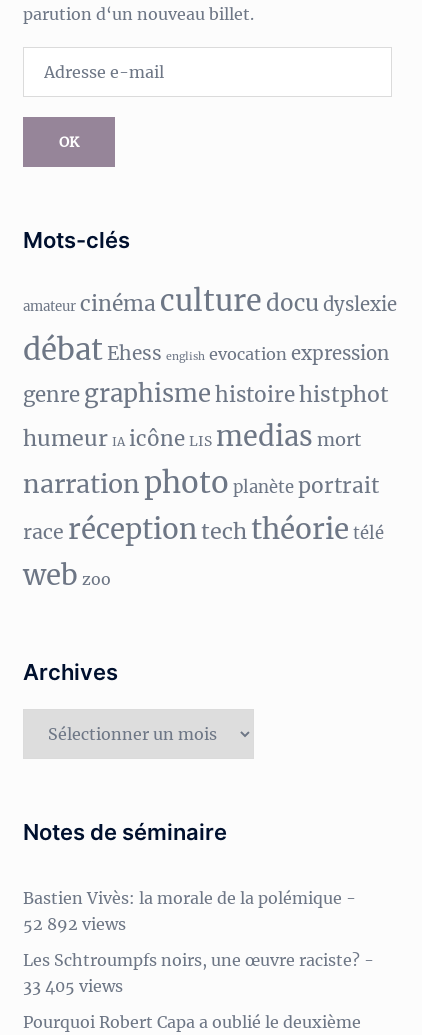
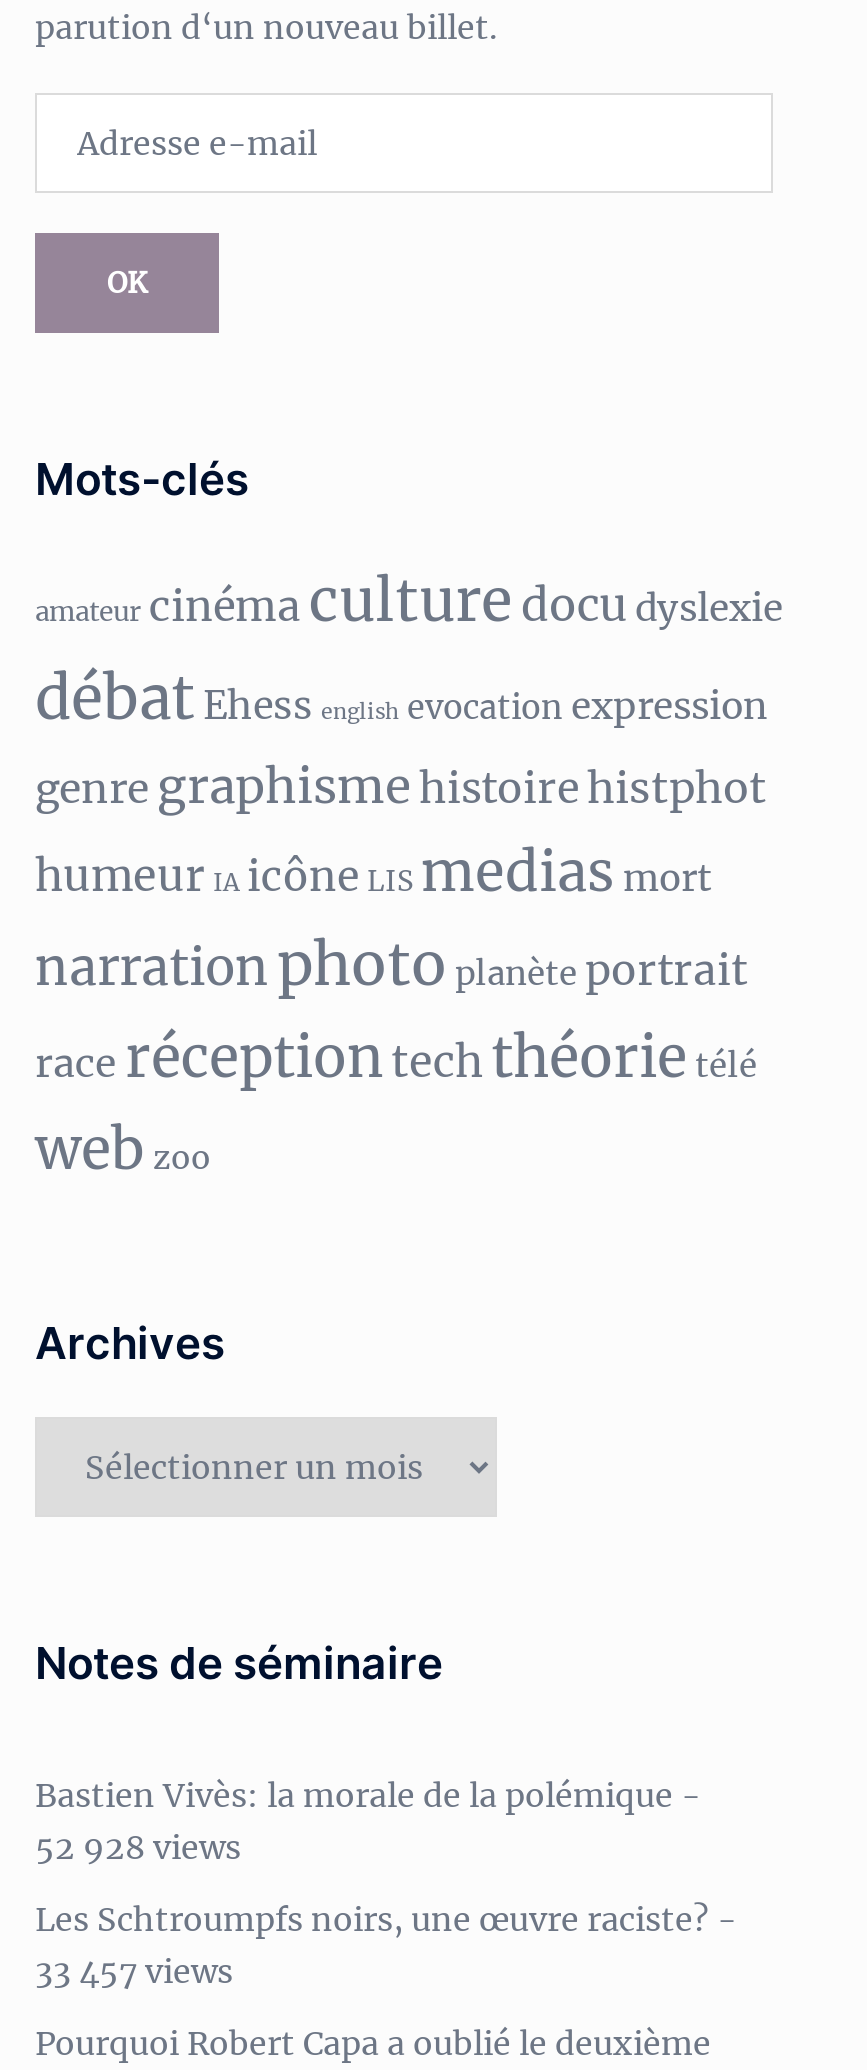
[23,914,126,934] 52 892 views -> [35,1827,241,1867] 52 928 views
[23,976,123,996] 33 405 views -> [35,1951,233,1991] 33 457 views

